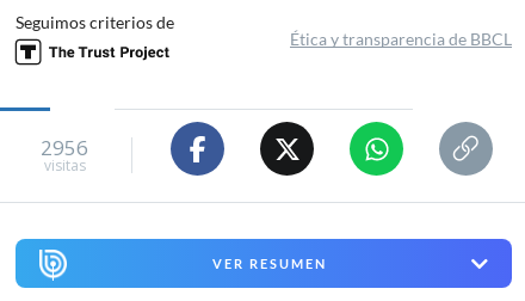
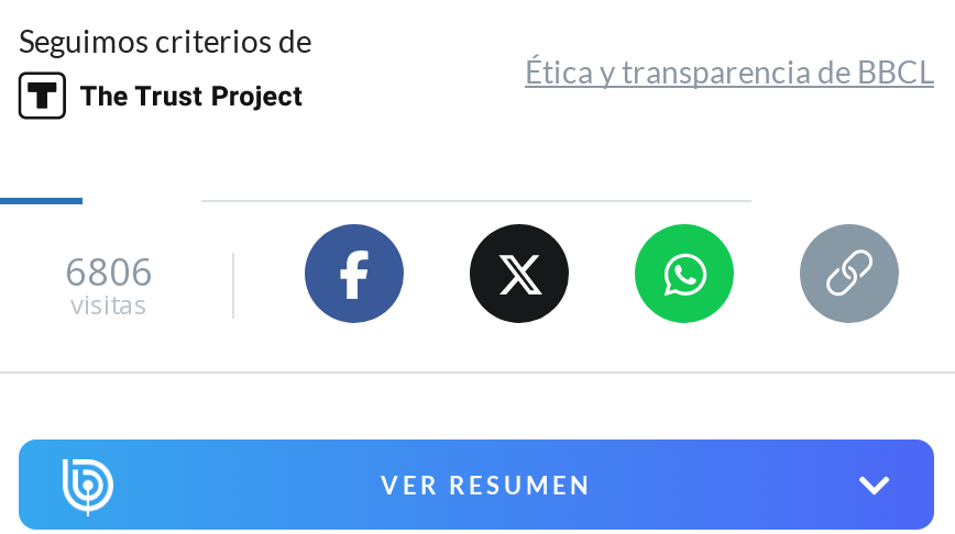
[41,134,88,161] 2956 -> [65,246,153,297] 6806

